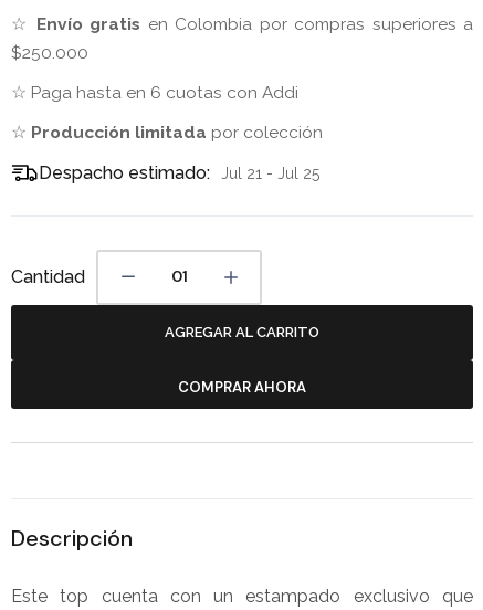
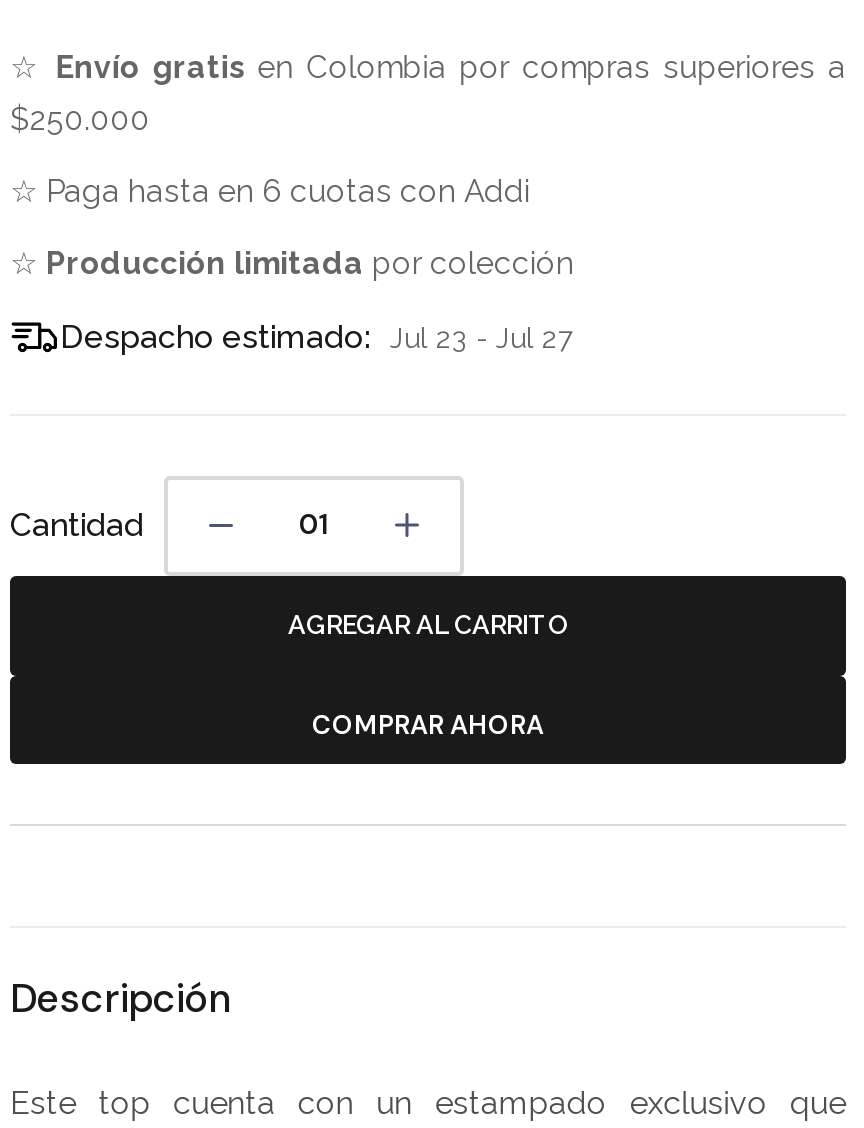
[39,162,319,183] Despacho estimado: Jul 21 - Jul 25 -> [60,317,572,355] Despacho estimado: Jul 23 - Jul 27

